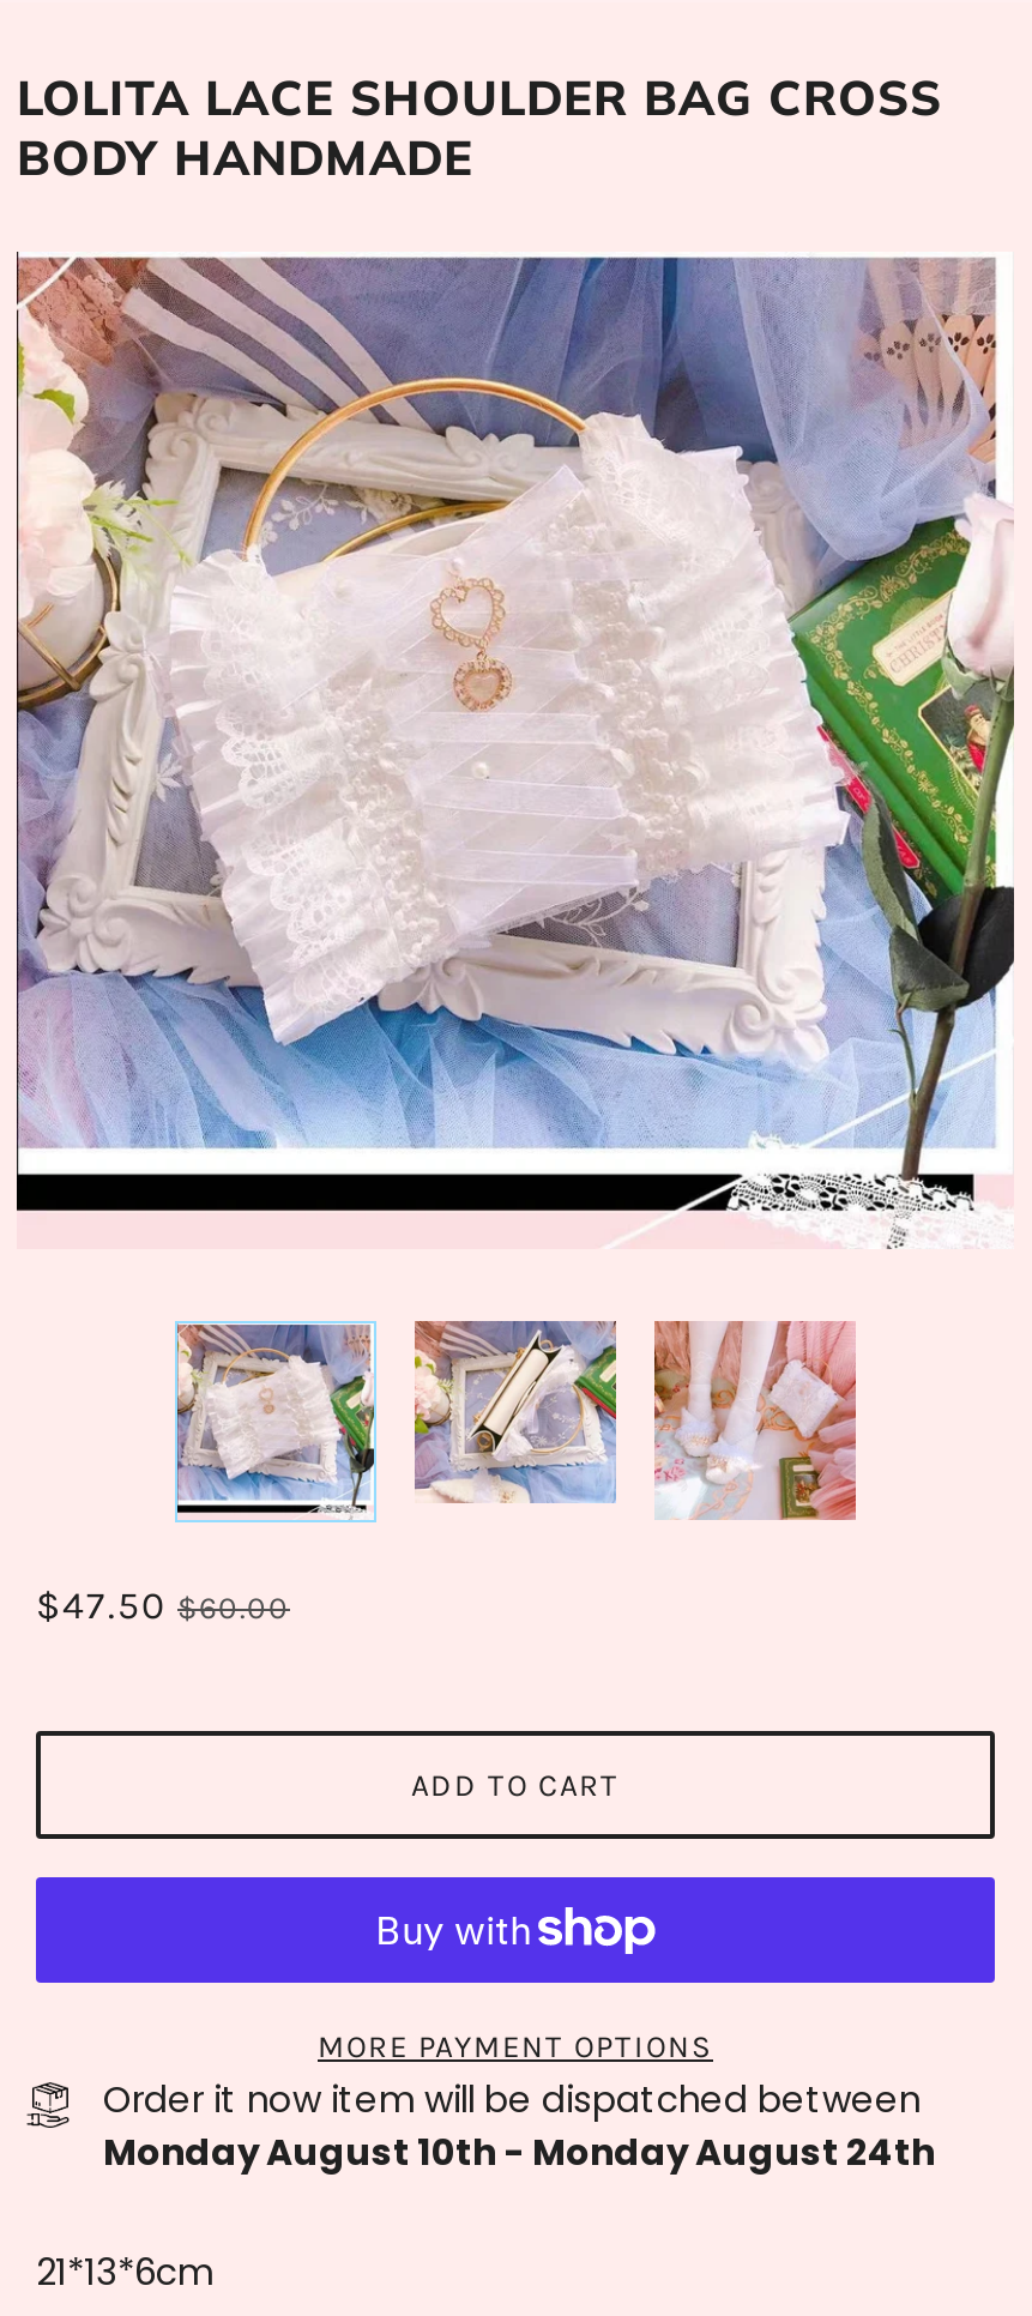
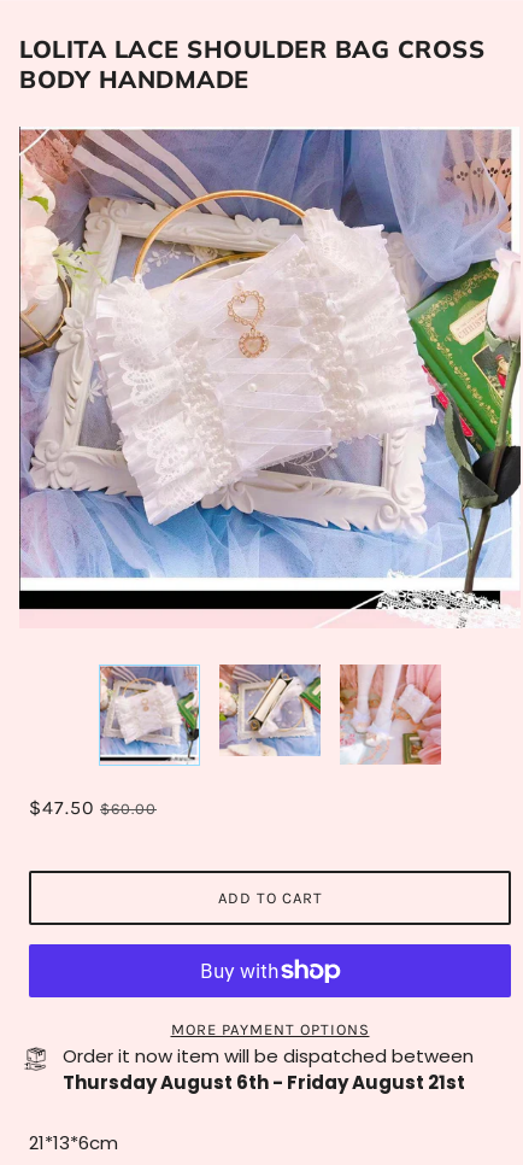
[103,2127,935,2177] Monday August 10th - Monday August 24th -> [63,1070,465,1095] Thursday August 6th - Friday August 21st

